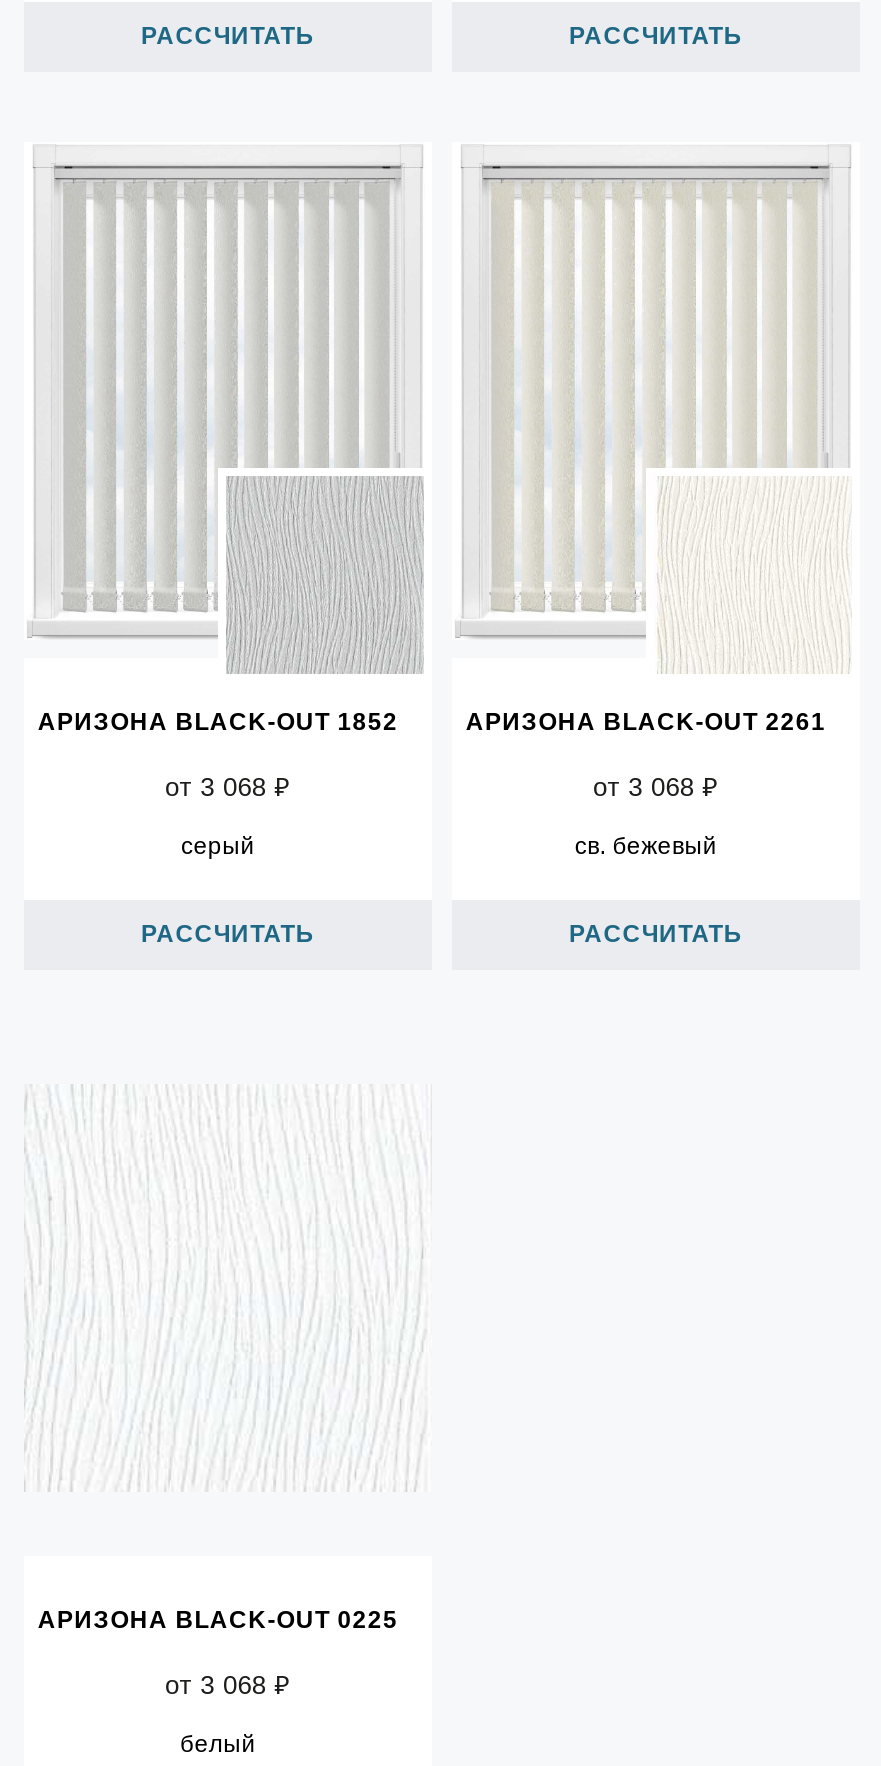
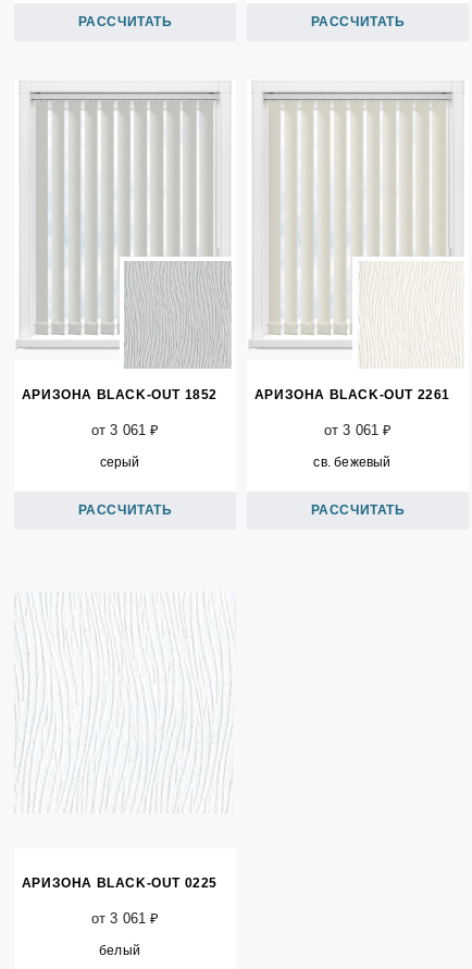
[165,772,291,802] от 3 068 ₽ -> [91,422,159,438] от 3 061 ₽
[593,772,719,802] от 3 068 ₽ -> [324,422,392,438] от 3 061 ₽
[165,1670,291,1700] от 3 068 ₽ -> [91,910,159,926] от 3 061 ₽

